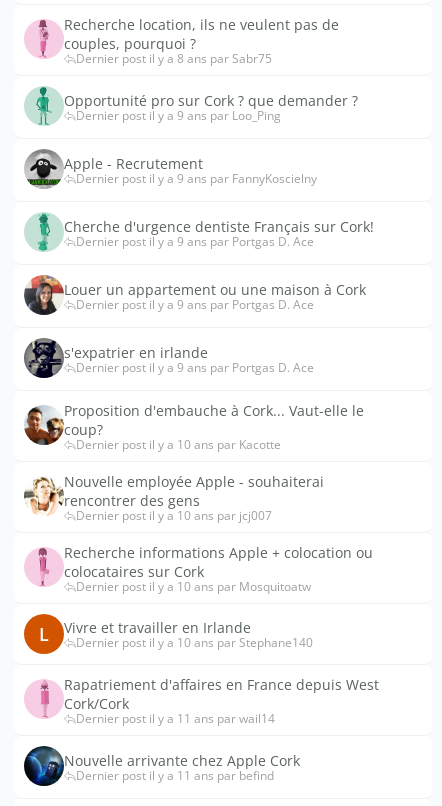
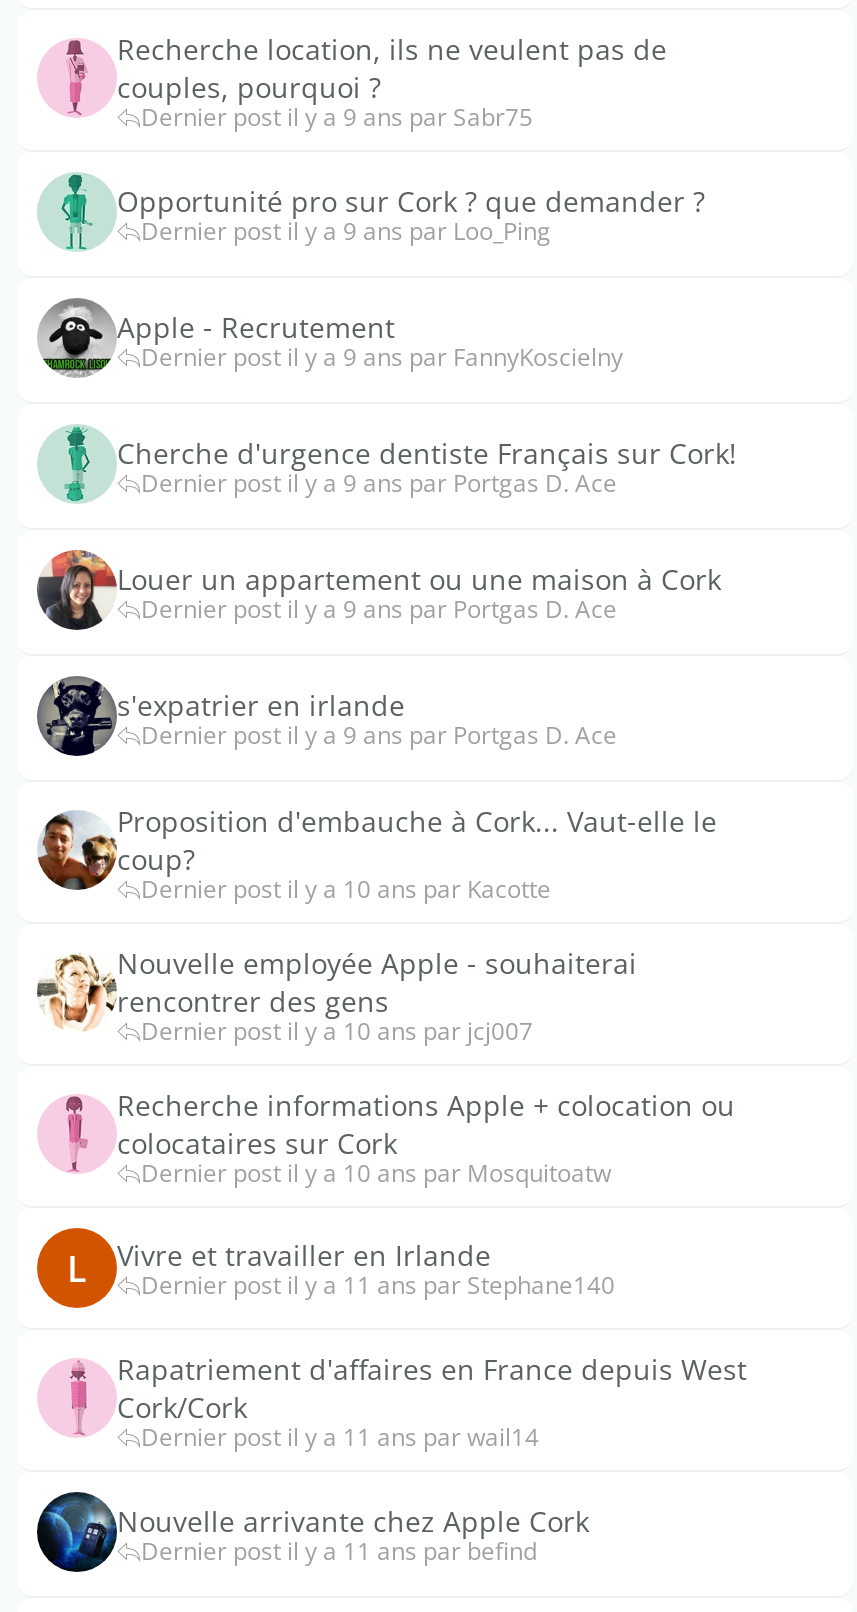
[76,50,272,67] Dernier post il y a 8 ans par Sabr75 -> [141,100,533,134] Dernier post il y a 9 ans par Sabr75
[76,634,313,651] Dernier post il y a 10 ans par Stephane140 -> [141,1269,615,1303] Dernier post il y a 11 ans par Stephane140

